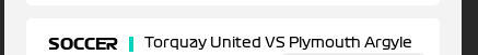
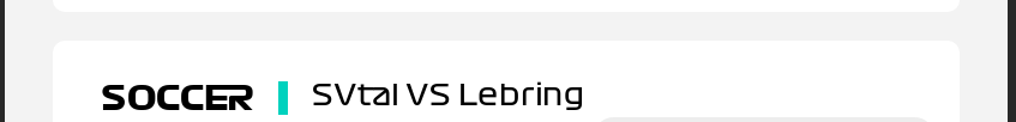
[144,37,412,50] Torquay United VS Plymouth Argyle -> [312,81,583,110] SVtal VS Lebring

